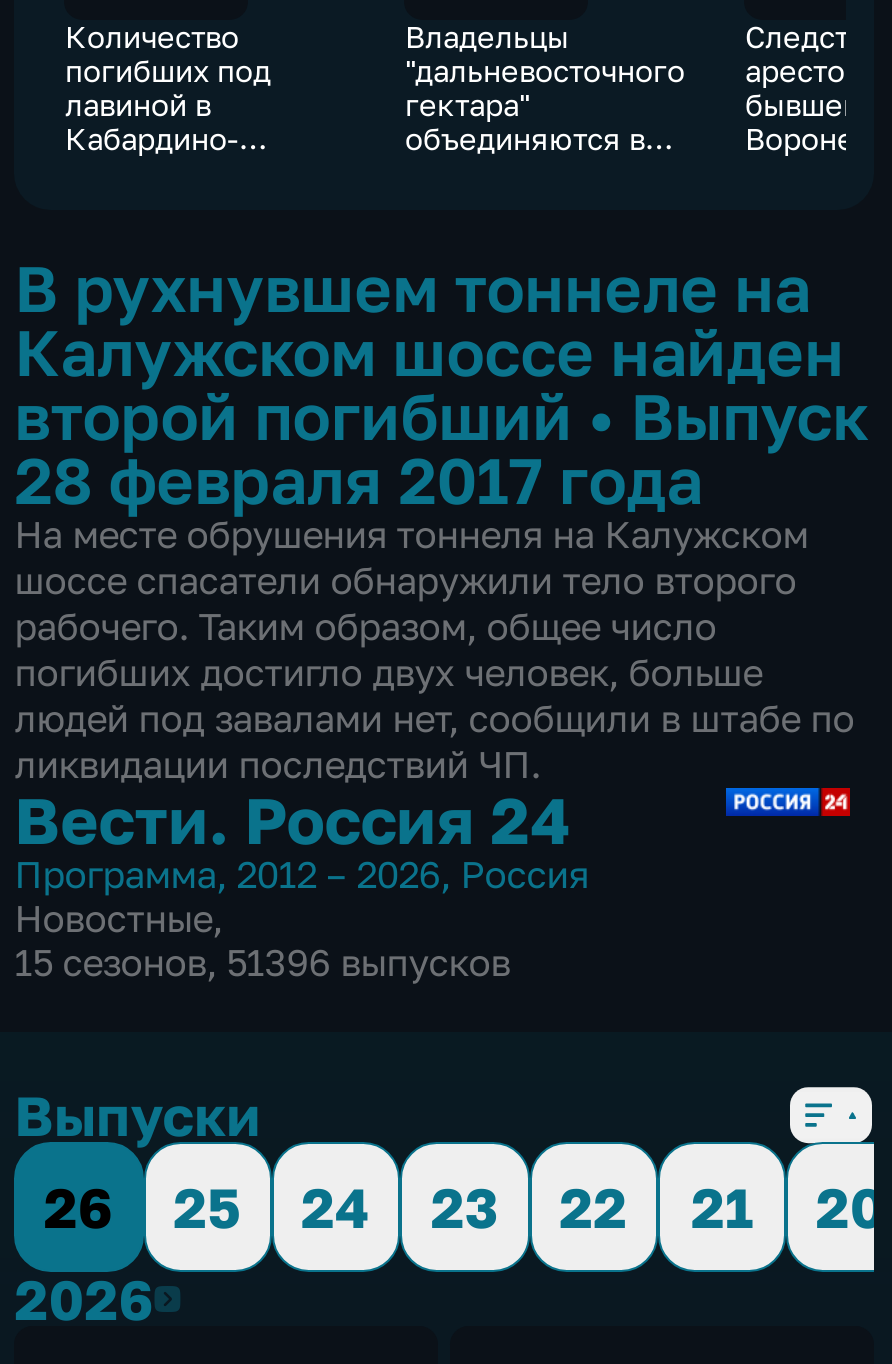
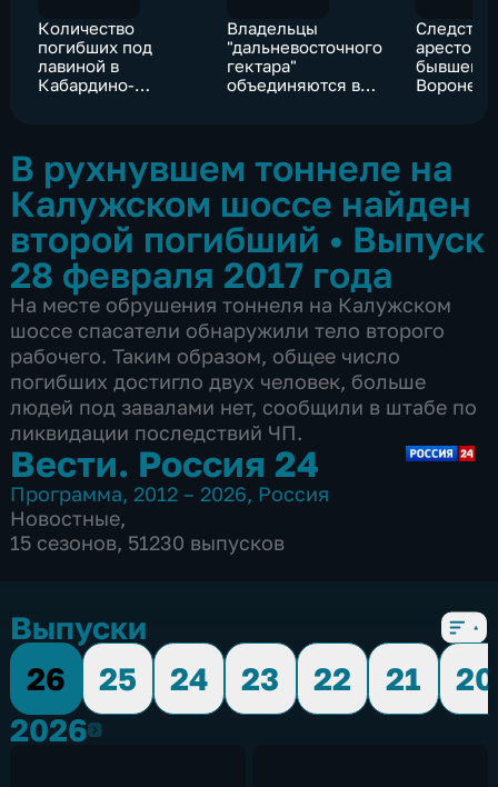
[14,940,510,984] 15 сезонов, 51396 выпусков -> [10,530,285,555] 15 сезонов, 51230 выпусков

